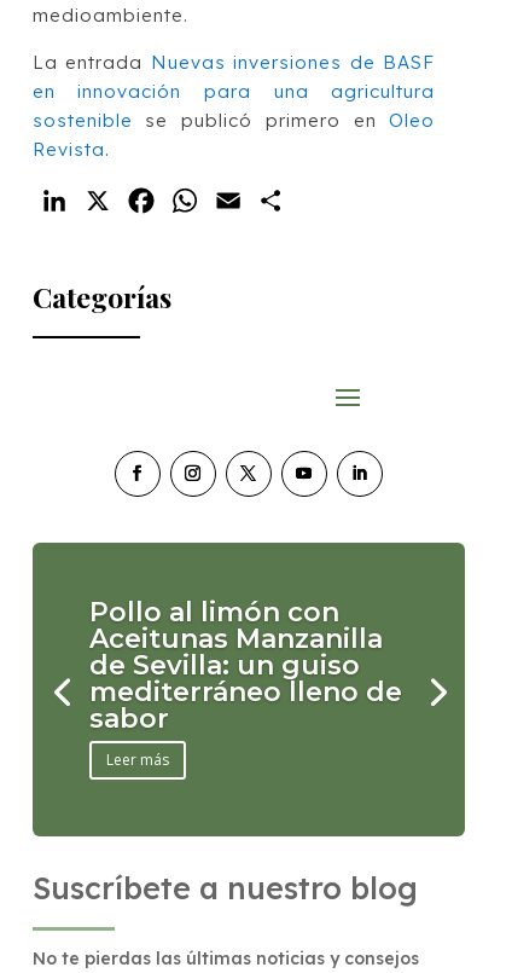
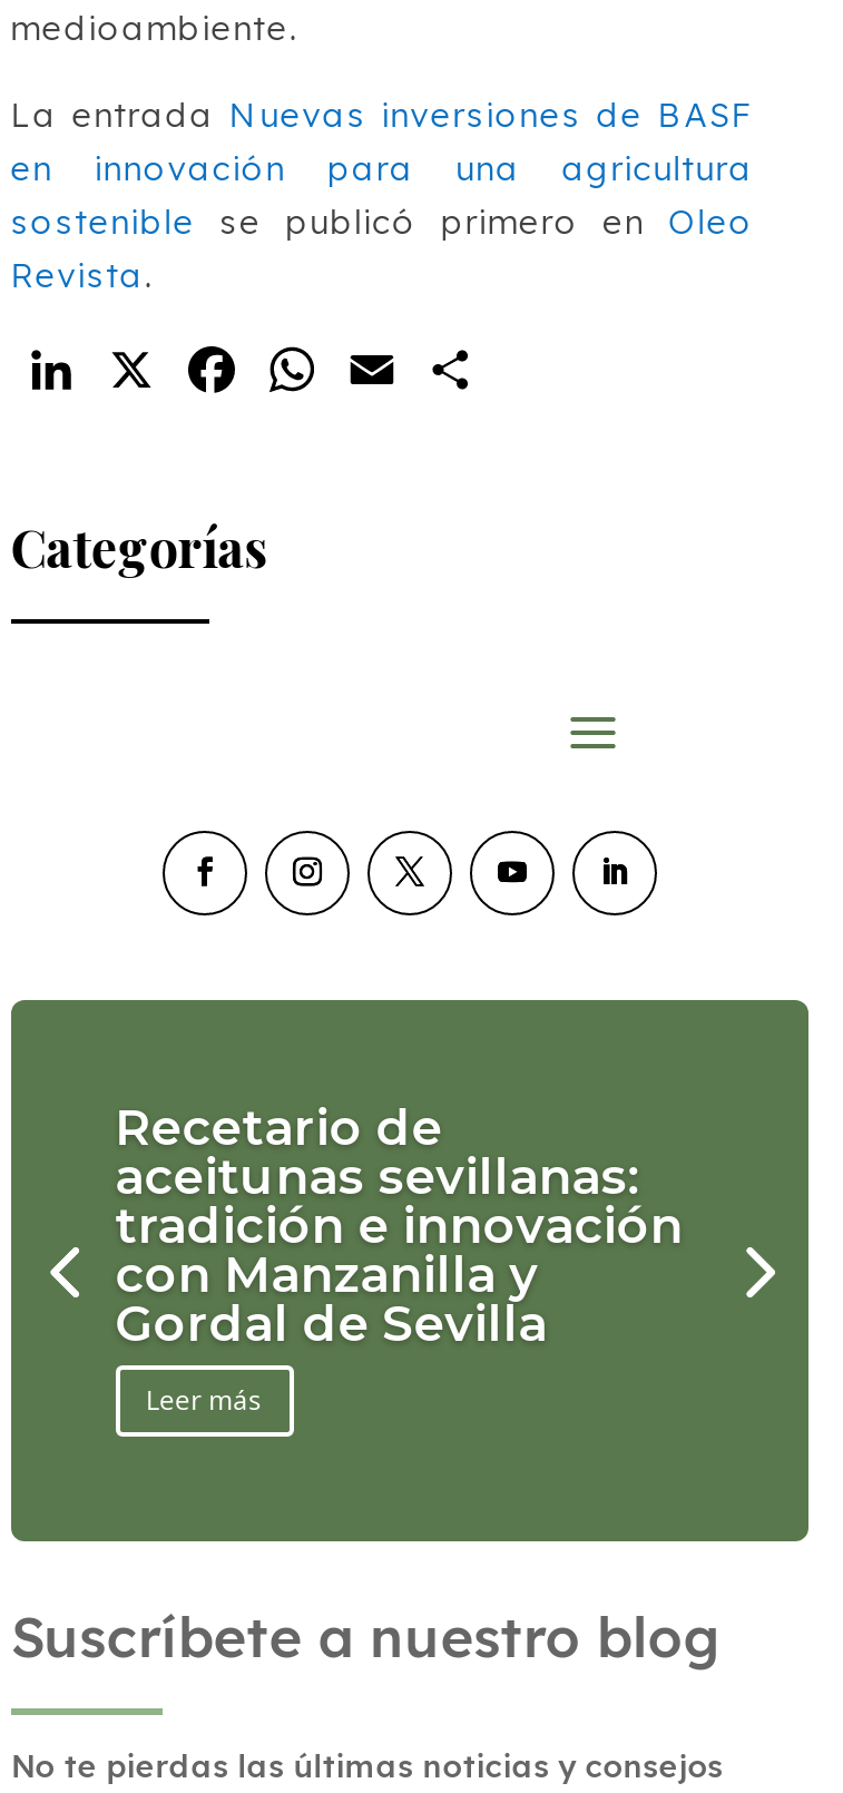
[89,596,402,735] Pollo al limón con | Aceitunas Manzanilla | de Sevilla: un guiso | mediterráneo lleno de | sabor -> [115,1098,683,1354] Recetario de | aceitunas sevillanas: | tradición e innovación | con Manzanilla y | Gordal de Sevilla

